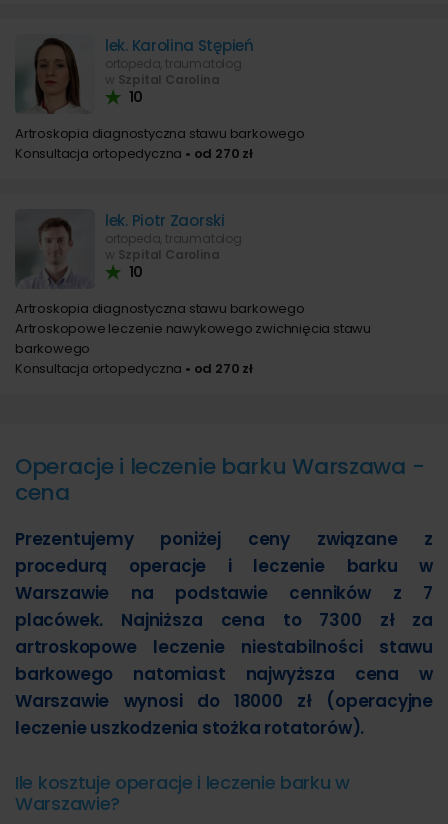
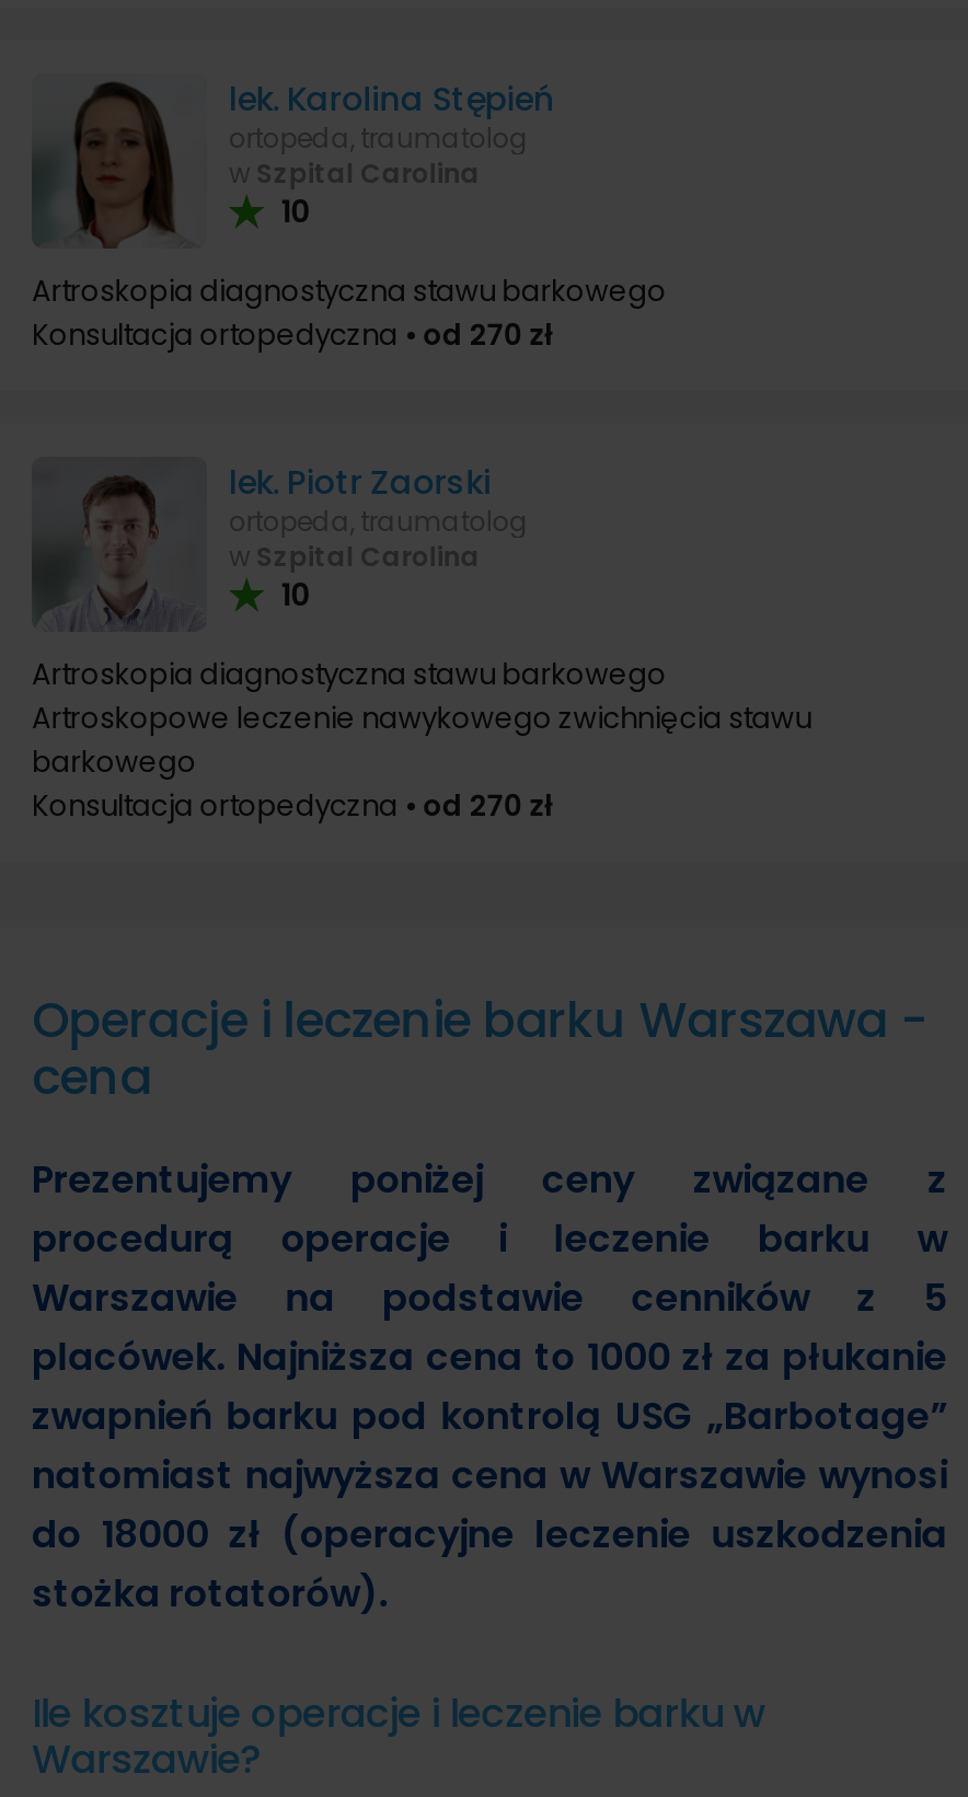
[15,581,433,740] Warszawie na podstawie cenników z 7 | placówek. Najniższa cena to 7300 zł za | artroskopowe leczenie niestabilności stawu | barkowego natomiast najwyższa cena w | Warszawie wynosi do 18000 zł (operacyjne | leczenie uszkodzenia stożka rotatorów). -> [32,1271,947,1620] Warszawie na podstawie cenników z 5 | placówek. Najniższa cena to 1000 zł za płukanie | zwapnień barku pod kontrolą USG „Barbotage” | natomiast najwyższa cena w Warszawie wynosi | do 18000 zł (operacyjne leczenie uszkodzenia | stożka rotatorów).

